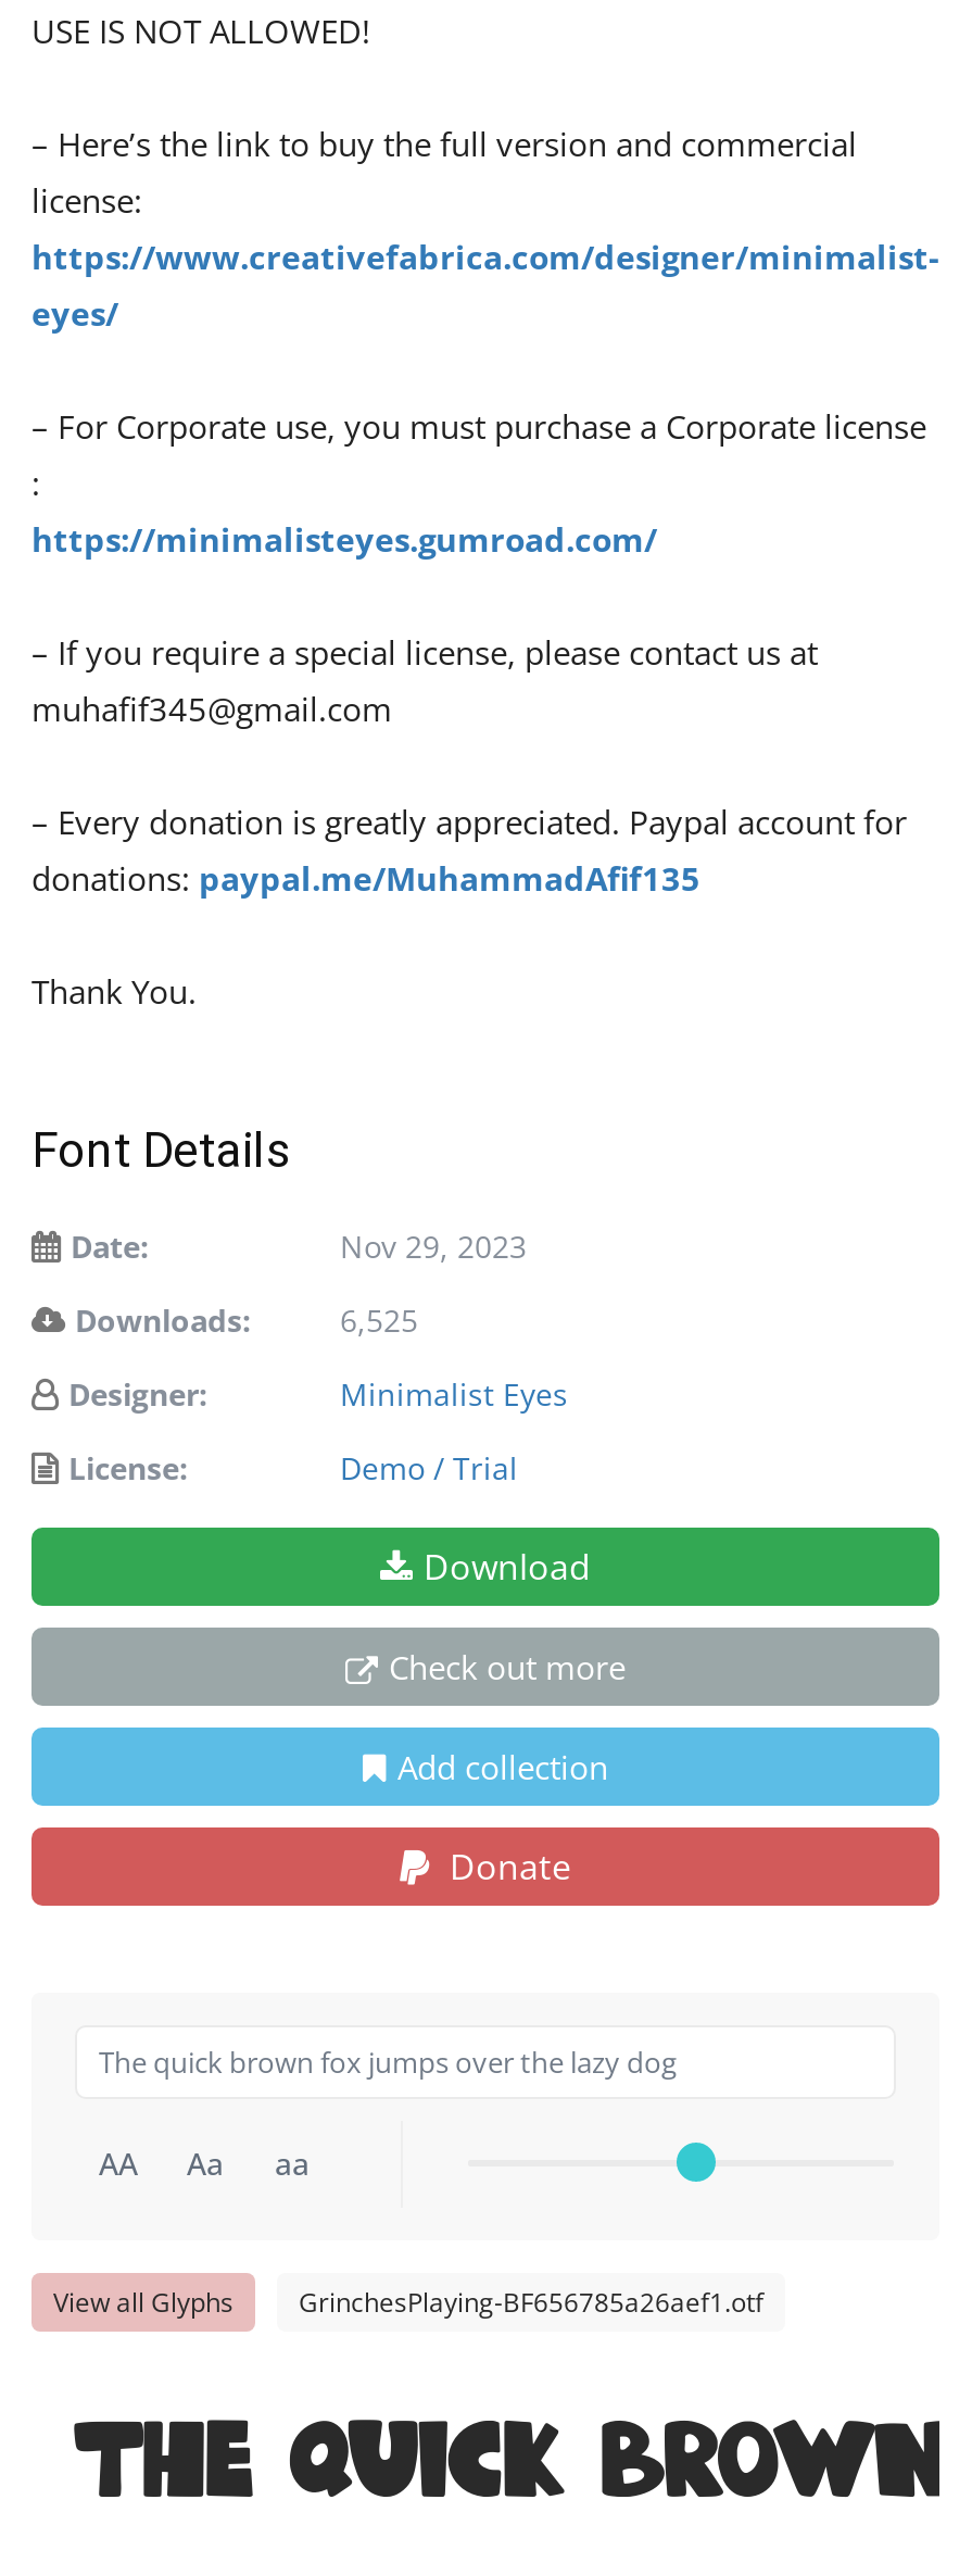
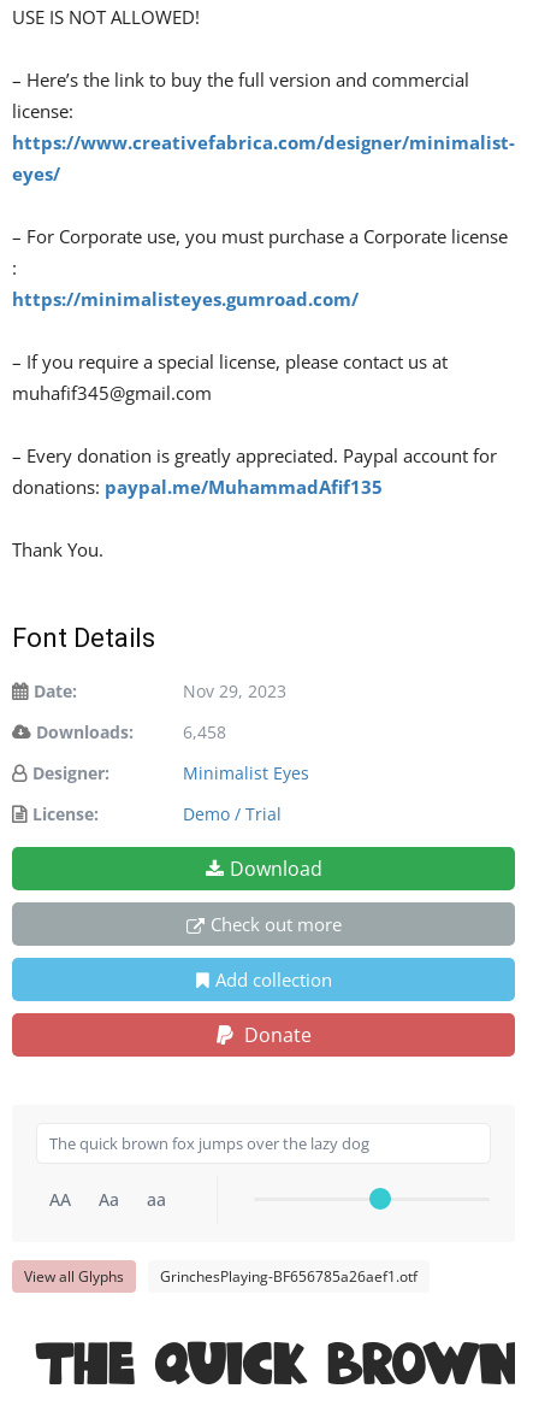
[340,1300,418,1341] 6,525 -> [183,721,226,743] 6,458

